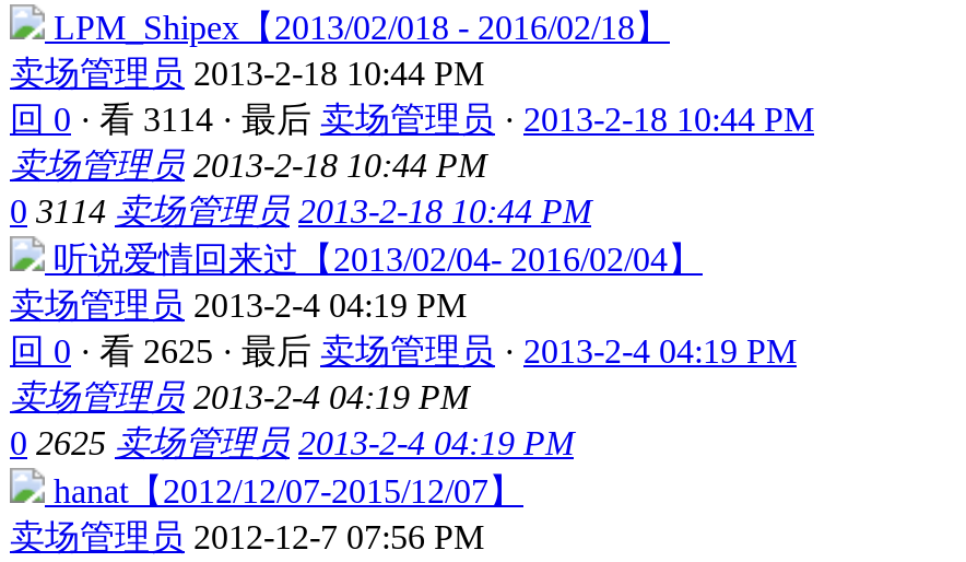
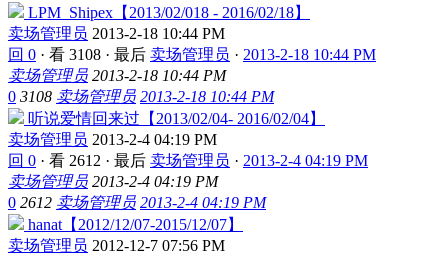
[10,100,814,138] 回 0 · 看 3114 · 最后卖场管理员· 2013-2-18 10:44 PM -> [8,46,376,63] 回 0 · 看 3108 · 最后卖场管理员· 2013-2-18 10:44 PM
[10,192,591,229] 0 3114 卖场管理员 2013-2-18 10:44 PM -> [8,88,274,105] 0 3108 卖场管理员 2013-2-18 10:44 PM
[10,332,797,369] 回 0 · 看 2625 · 最后卖场管理员· 2013-2-4 04:19 PM -> [8,152,368,169] 回 0 · 看 2612 · 最后卖场管理员· 2013-2-4 04:19 PM
[10,424,574,461] 0 2625 卖场管理员 2013-2-4 04:19 PM -> [8,194,266,211] 0 2612 卖场管理员 2013-2-4 04:19 PM

